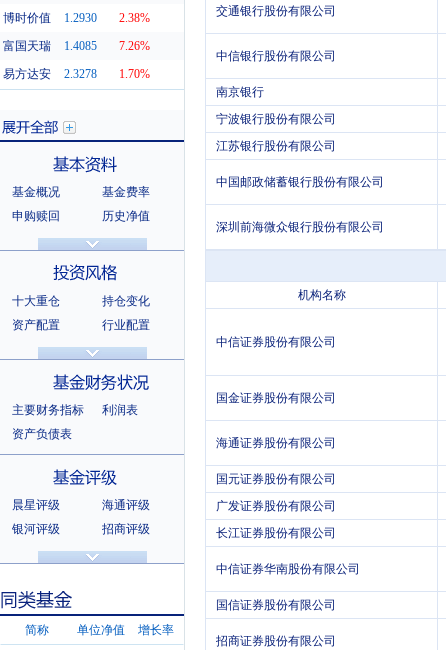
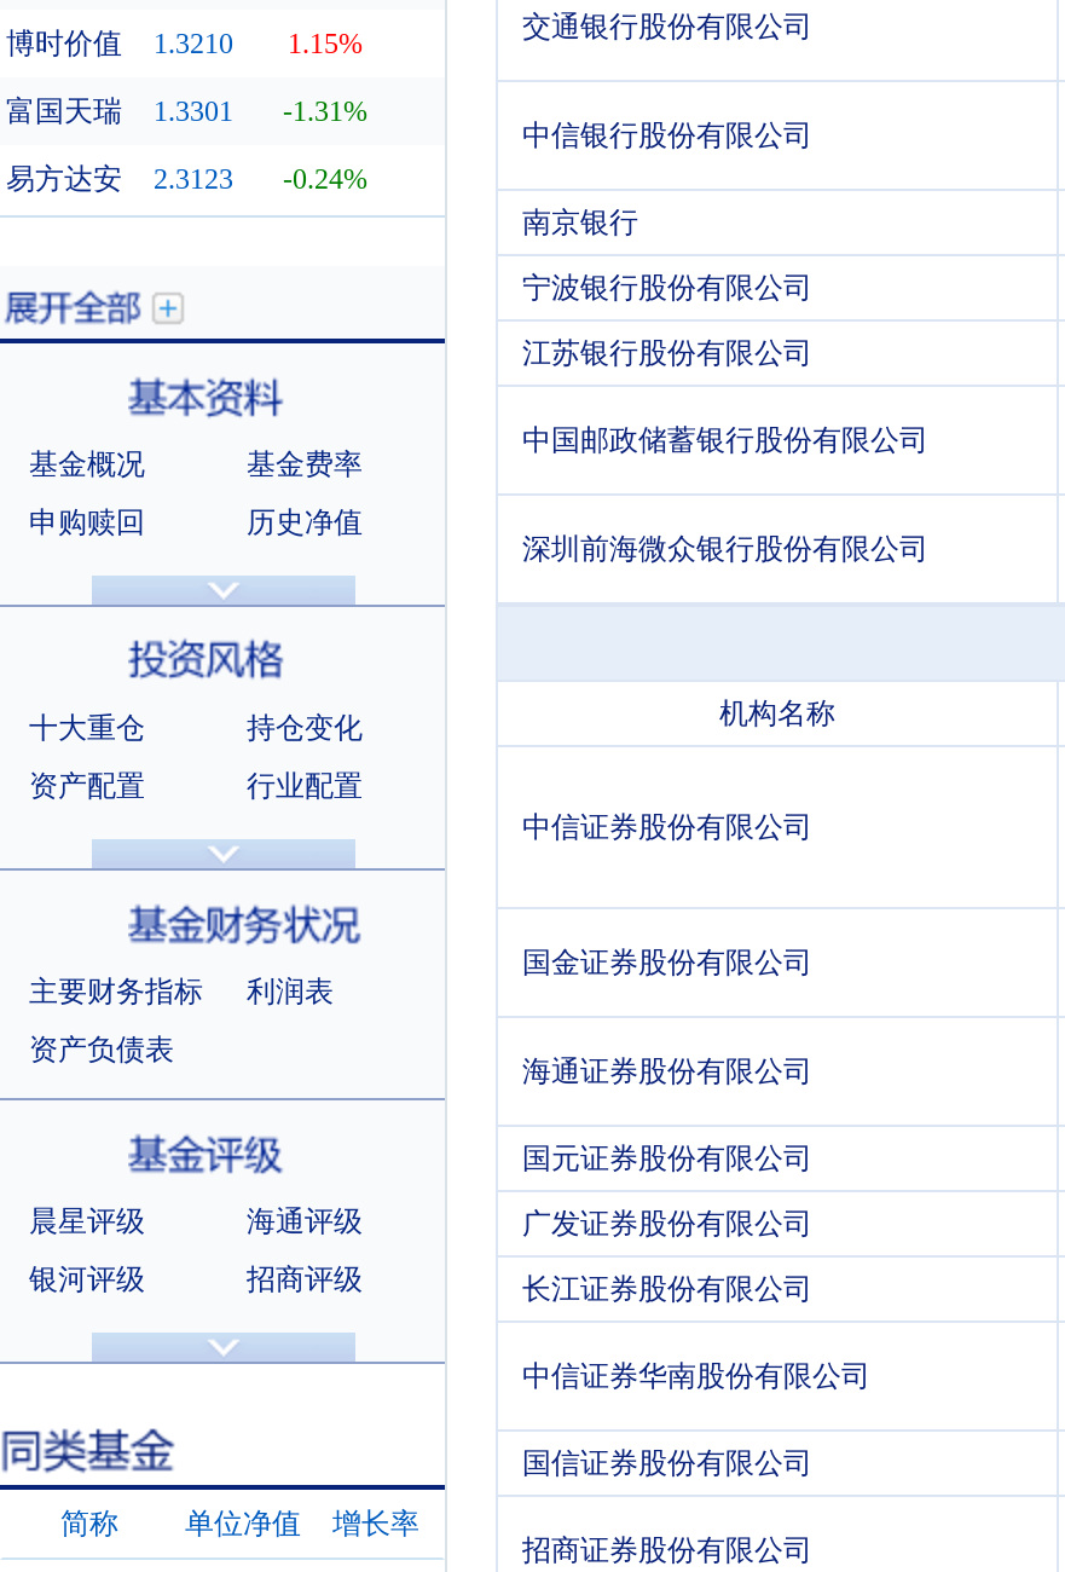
[63,11,96,25] 1.2930 -> [154,27,233,60] 1.3210
[119,11,150,25] 2.38% -> [288,27,363,60] 1.15%
[63,39,96,53] 1.4085 -> [154,94,233,128] 1.3301
[119,39,150,53] 7.26% -> [283,94,367,128] -1.31%
[63,67,96,81] 2.3278 -> [154,162,233,196] 2.3123
[119,67,150,81] 1.70% -> [283,162,367,196] -0.24%

